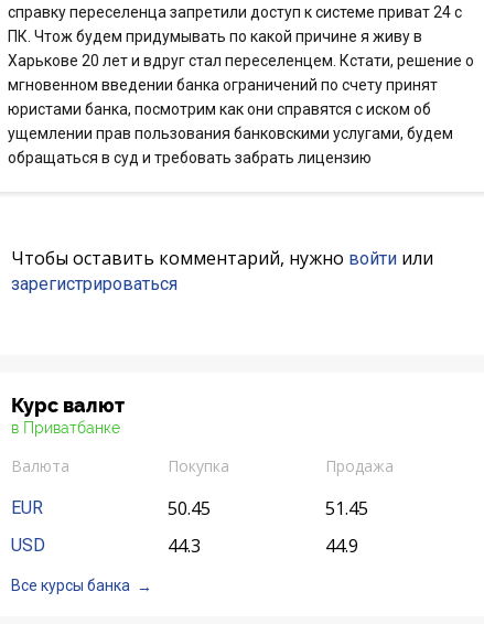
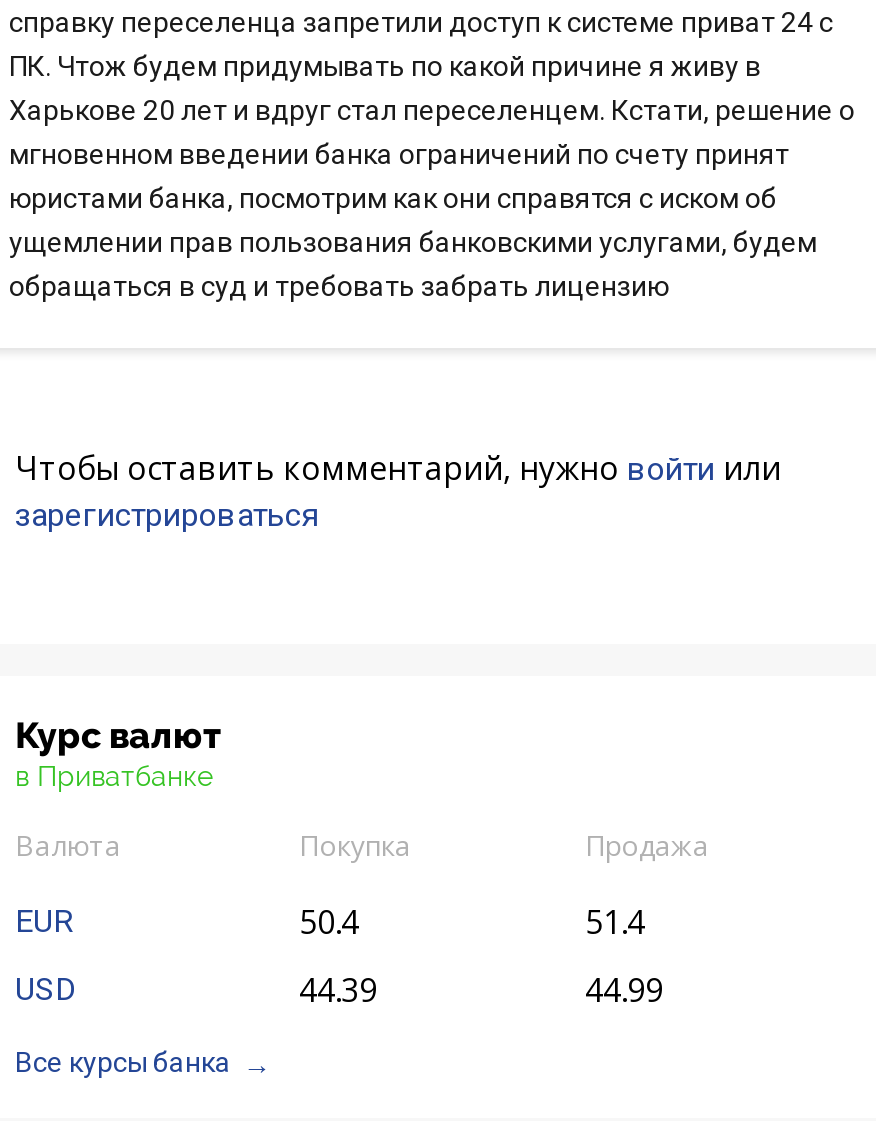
[168,496,211,520] 50.45 -> [299,900,359,944] 50.4
[325,496,368,520] 51.45 -> [585,900,645,944] 51.4
[168,534,201,558] 44.3 -> [299,968,377,1012] 44.39
[325,534,358,558] 44.9 -> [585,968,663,1012] 44.99

